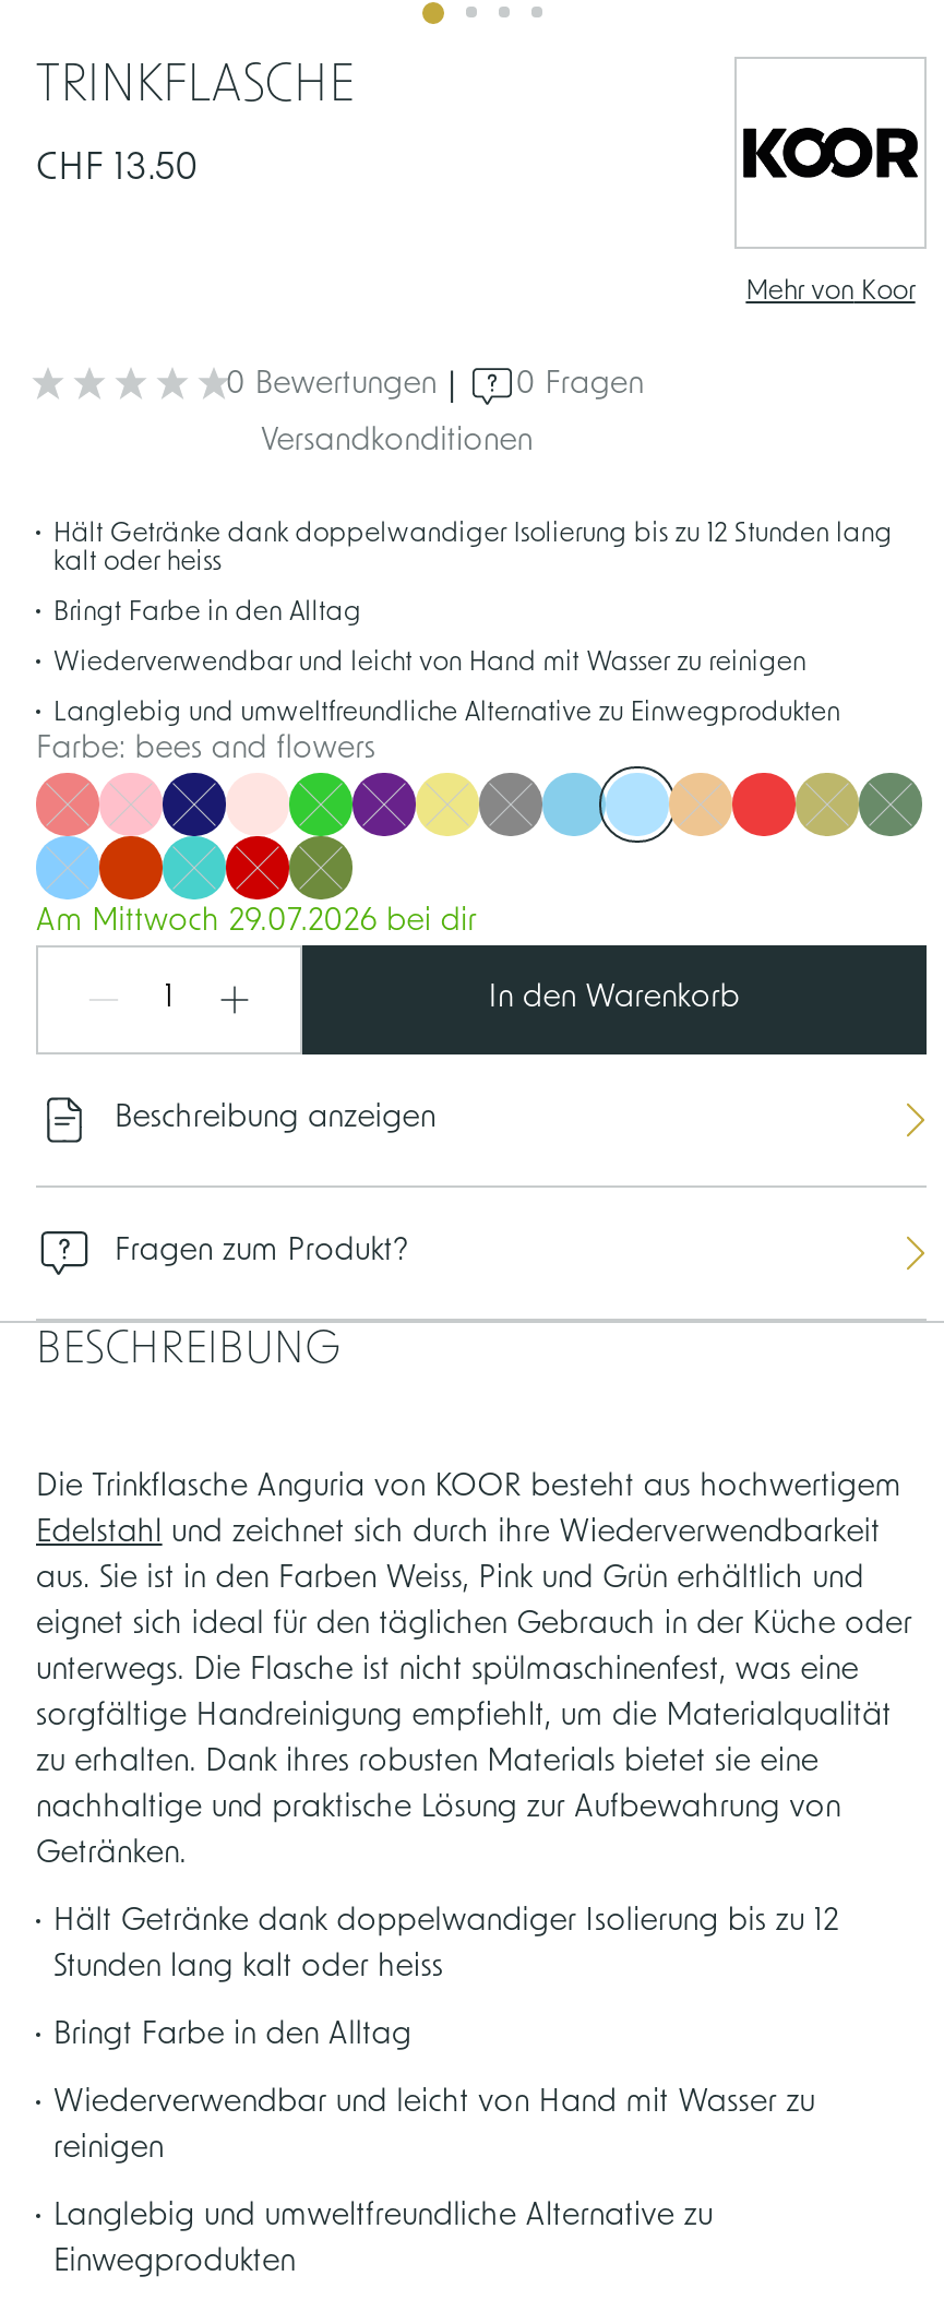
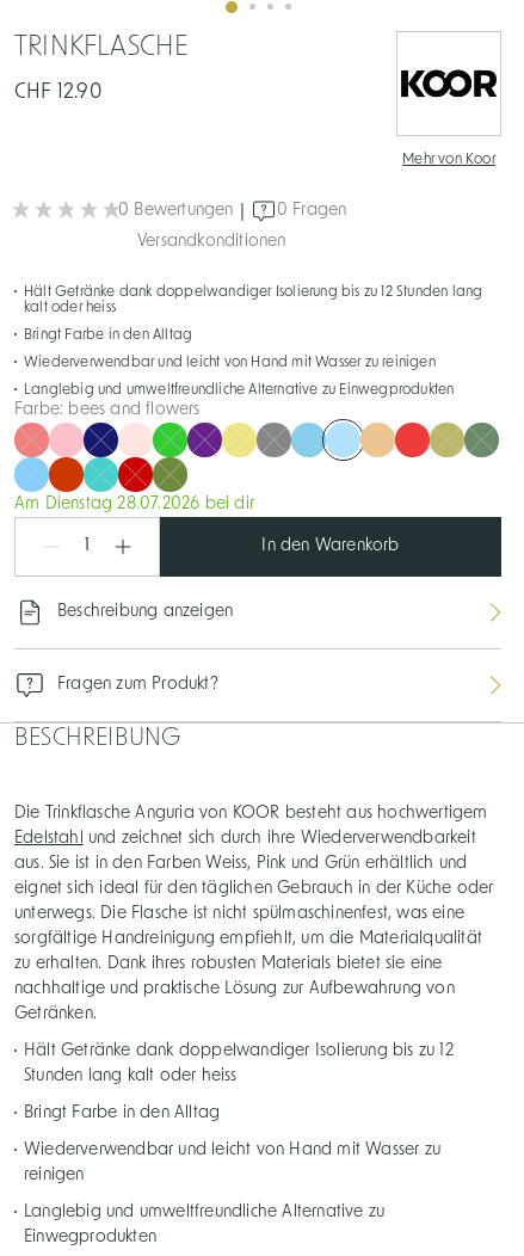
[36,148,197,186] CHF 13.50 -> [14,81,101,101] CHF 12.90
[36,906,477,937] Am Mittwoch 29.07.2026 bei dir -> [14,495,254,512] Am Dienstag 28.07.2026 bei dir

